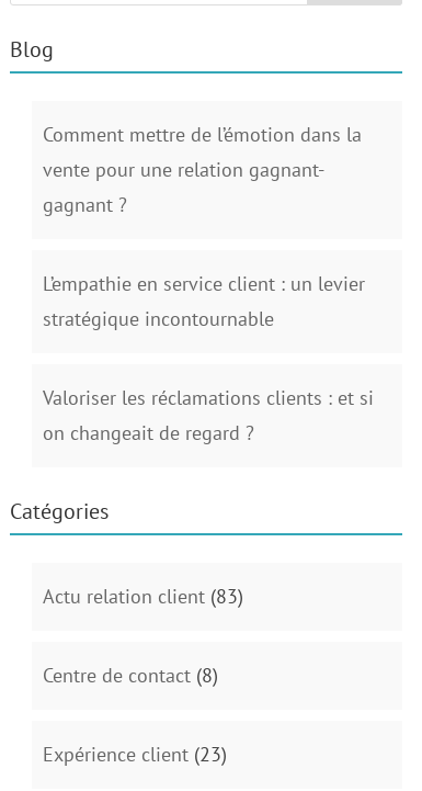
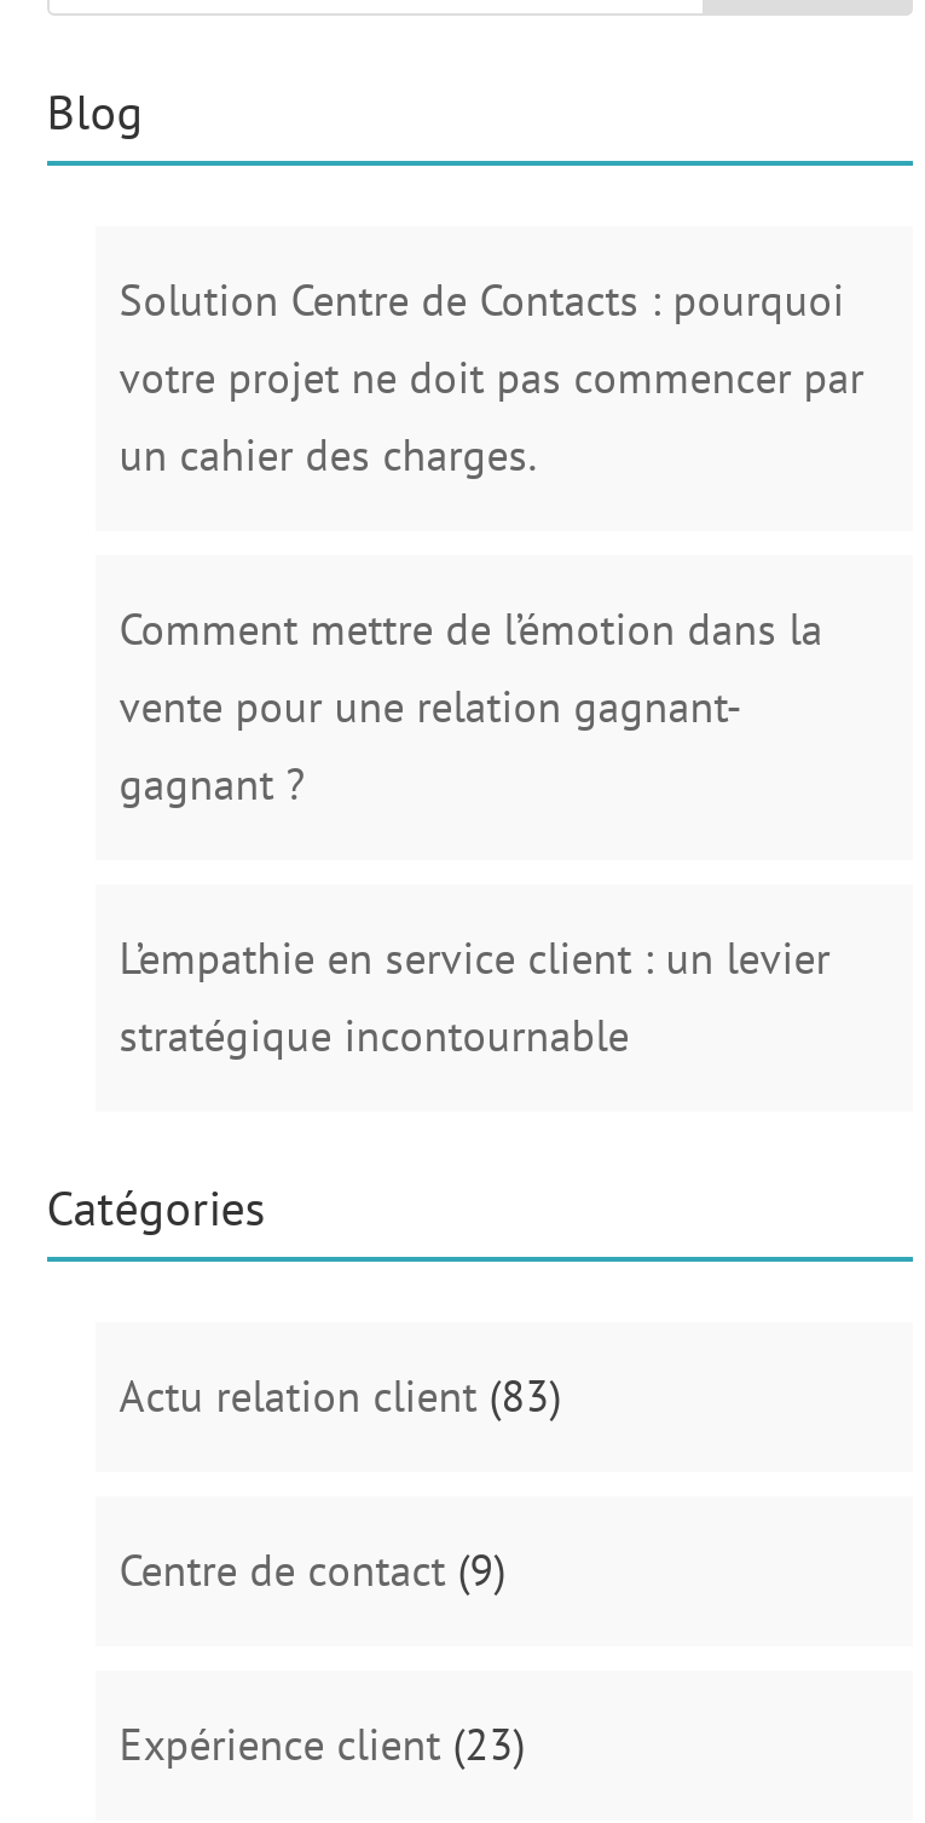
none -> [119,272,864,483] Solution Centre de Contacts : pourquoi | votre projet ne doit pas commencer par | un cahier des charges.
moved [43,122,365,331] -> [119,601,830,1063]: Comment mettre de l’émotion dans la | vente pour une relation gagnant- | gagnant ? | L’empathie en service client : un levier | stratégique incontournable
[43,385,374,445] Valoriser les réclamations clients : et si | on changeait de regard ? -> none
[43,663,218,688] Centre de contact (8) -> [119,1542,506,1598] Centre de contact (9)

